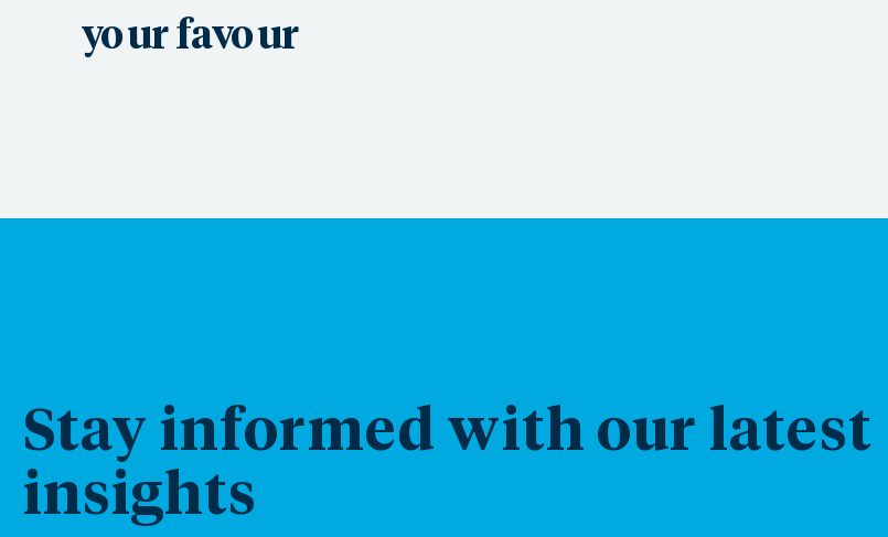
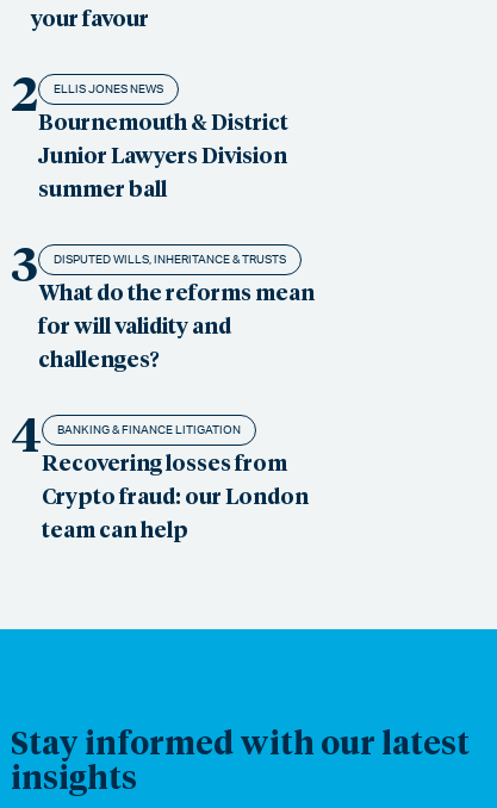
none -> [11,61,315,542] 2 | ELLIS JONES NEWS | Bournemouth & District | Junior Lawyers Division | summer ball | 3 | DISPUTED WILLS, INHERITANCE & TRUSTS | What do the reforms mean | for will validity and | challenges? | 4 | BANKING & FINANCE LITIGATION | Recovering losses from | Crypto fraud: our London | team can help

